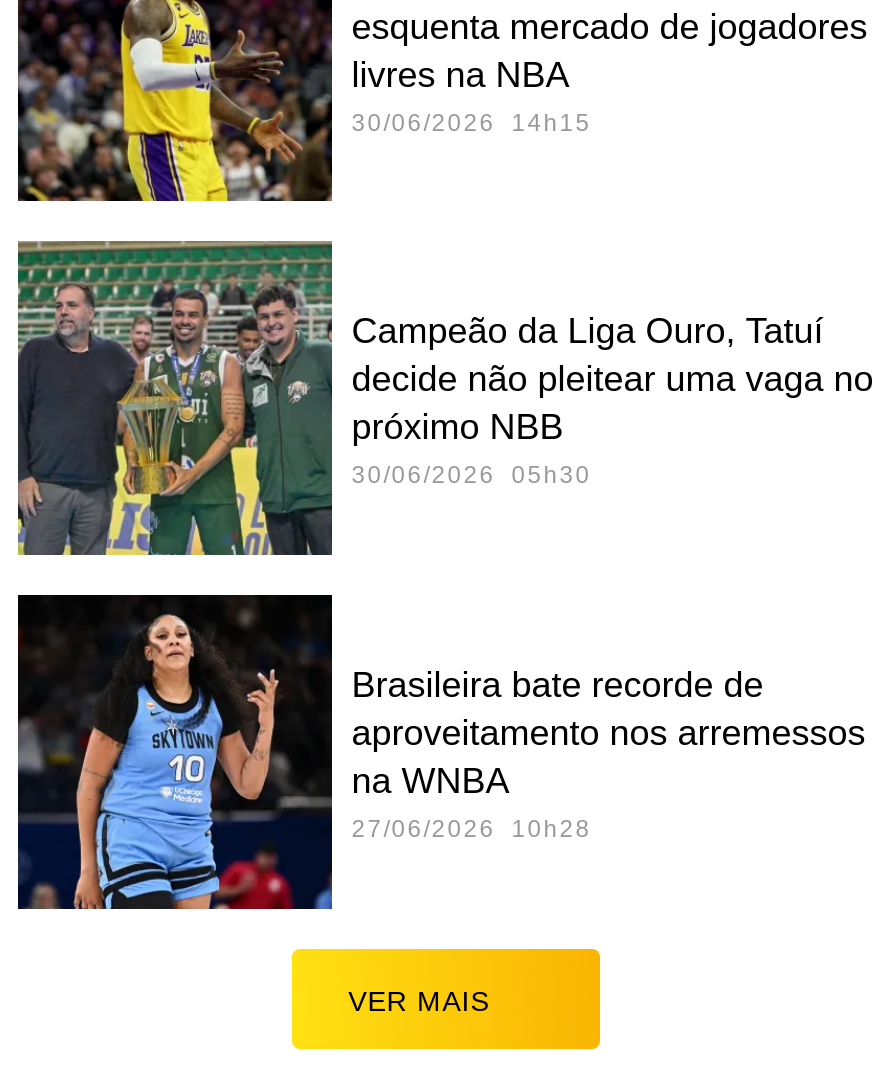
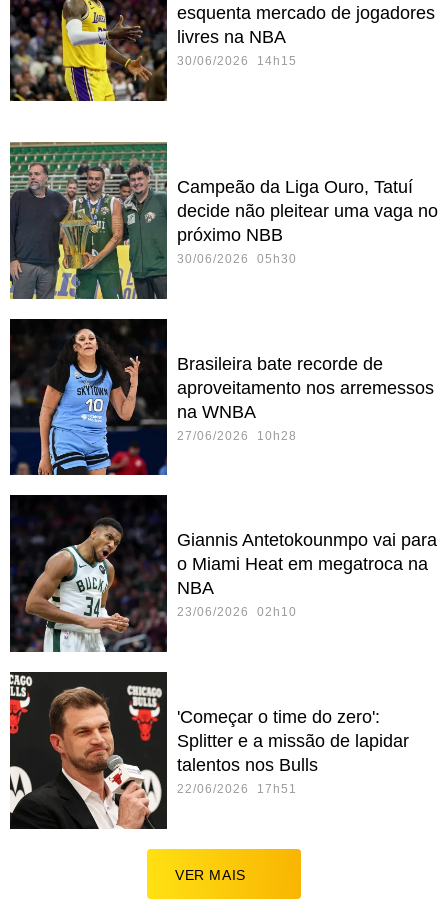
none -> [9,495,437,653] [image] | Giannis Antetokounmpo vai para | o Miami Heat em megatroca na | NBA | 23/06/2026 02h10
none -> [9,671,409,830] [image] | 'Começar o time do zero': | Splitter e a missão de lapidar | talentos nos Bulls | 22/06/2026 17h51

